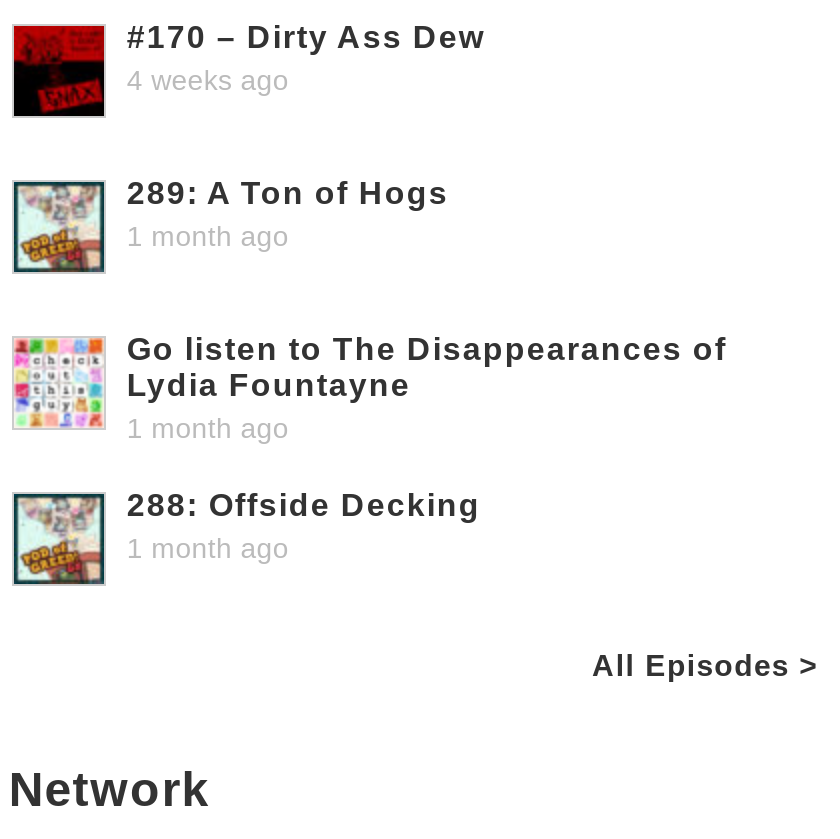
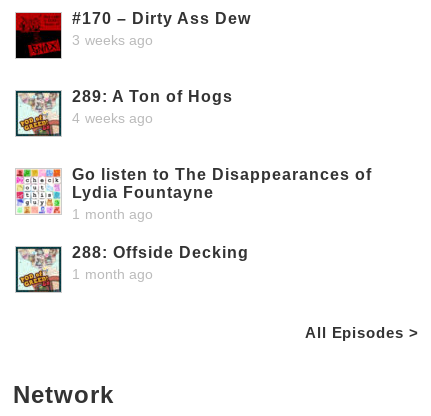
[127,64,289,96] 4 weeks ago -> [72,32,153,48] 3 weeks ago
[127,220,289,252] 1 month ago -> [72,110,153,126] 4 weeks ago

